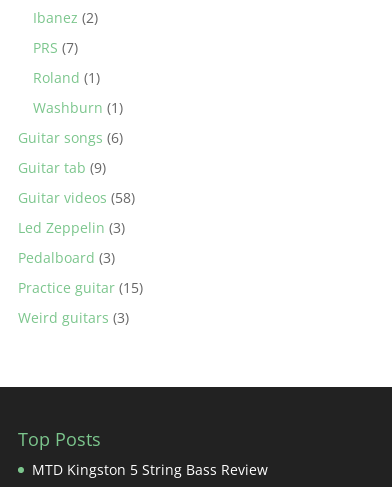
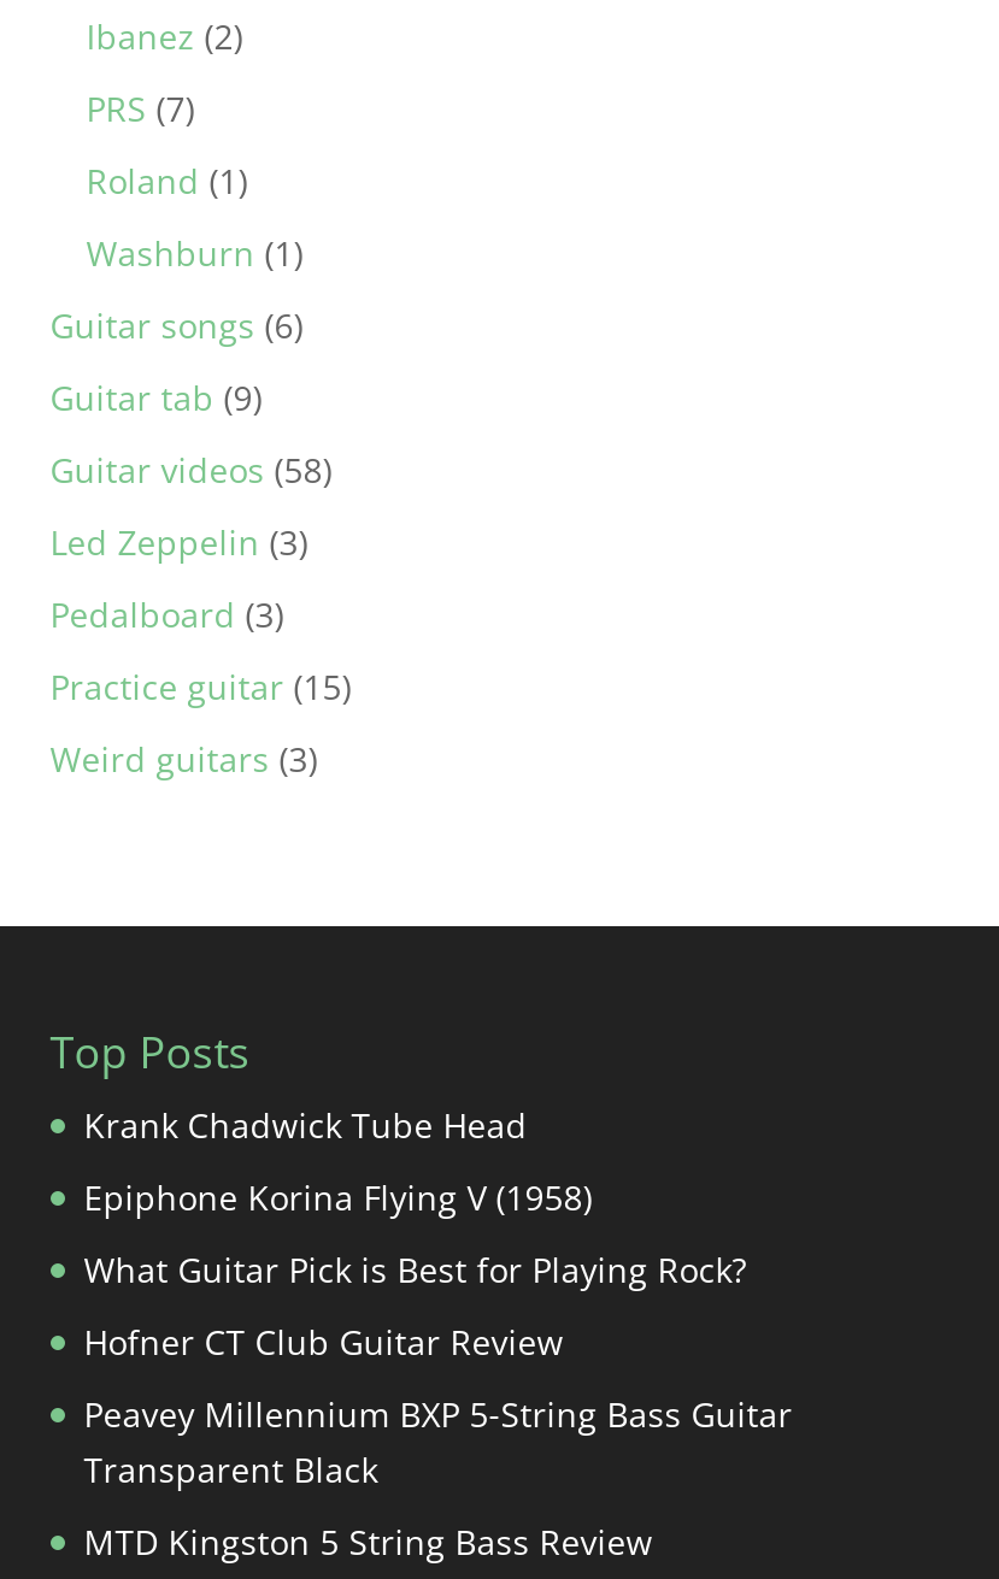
none -> [84,1101,792,1491] Krank Chadwick Tube Head | Epiphone Korina Flying V (1958) | What Guitar Pick is Best for Playing Rock? | Hofner CT Club Guitar Review | Peavey Millennium BXP 5-String Bass Guitar | Transparent Black

